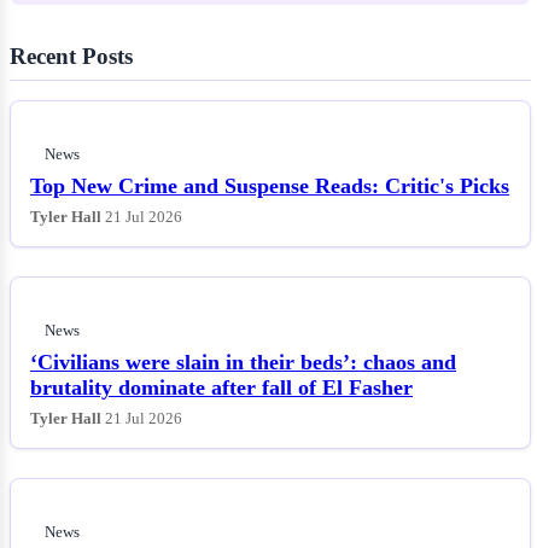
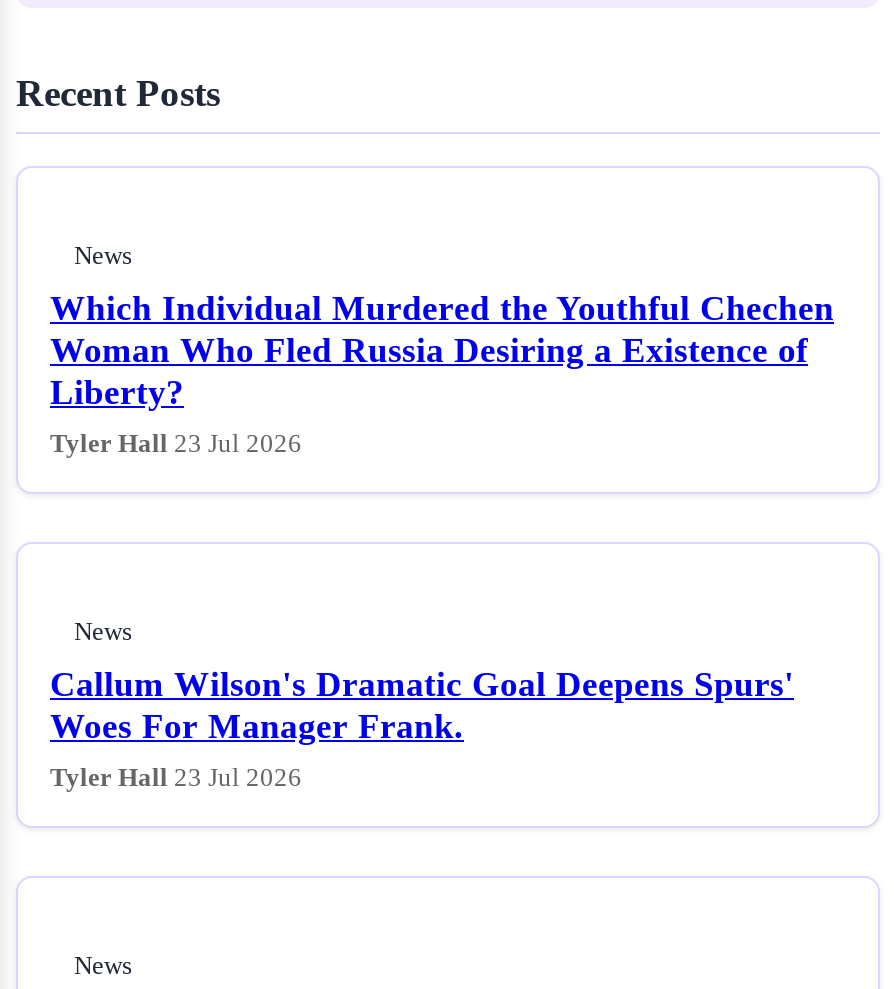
[30,174,509,226] Top New Crime and Suspense Reads: Critic's Picks | Tyler Hall 21 Jul 2026 -> [50,288,834,458] Which Individual Murdered the Youthful Chechen | Woman Who Fled Russia Desiring a Existence of | Liberty? | Tyler Hall 23 Jul 2026
[30,350,456,427] ‘Civilians were slain in their beds’: chaos and | brutality dominate after fall of El Fasher | Tyler Hall 21 Jul 2026 -> [50,664,794,792] Callum Wilson's Dramatic Goal Deepens Spurs' | Woes For Manager Frank. | Tyler Hall 23 Jul 2026

